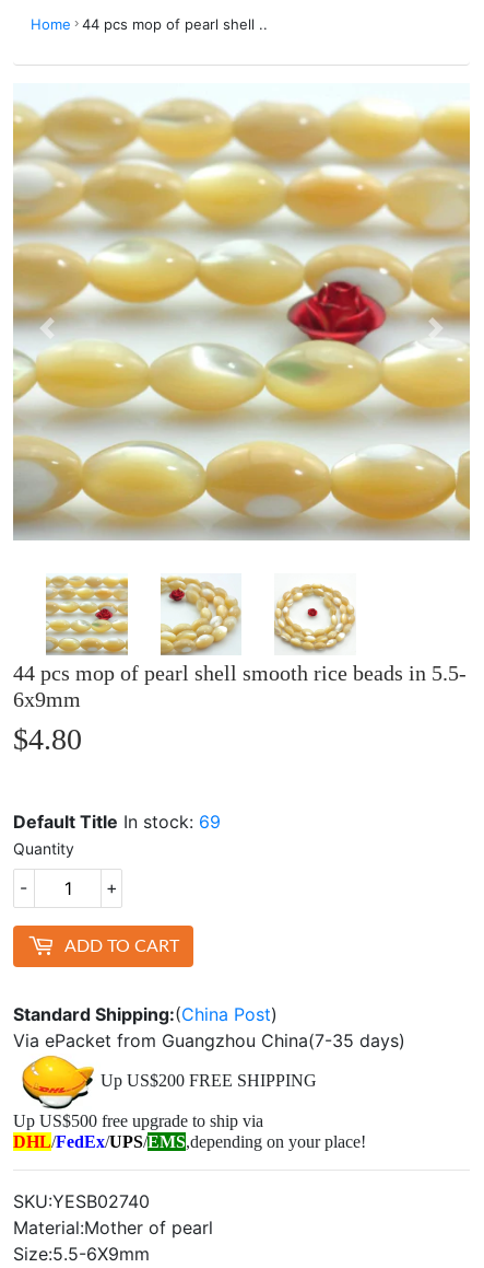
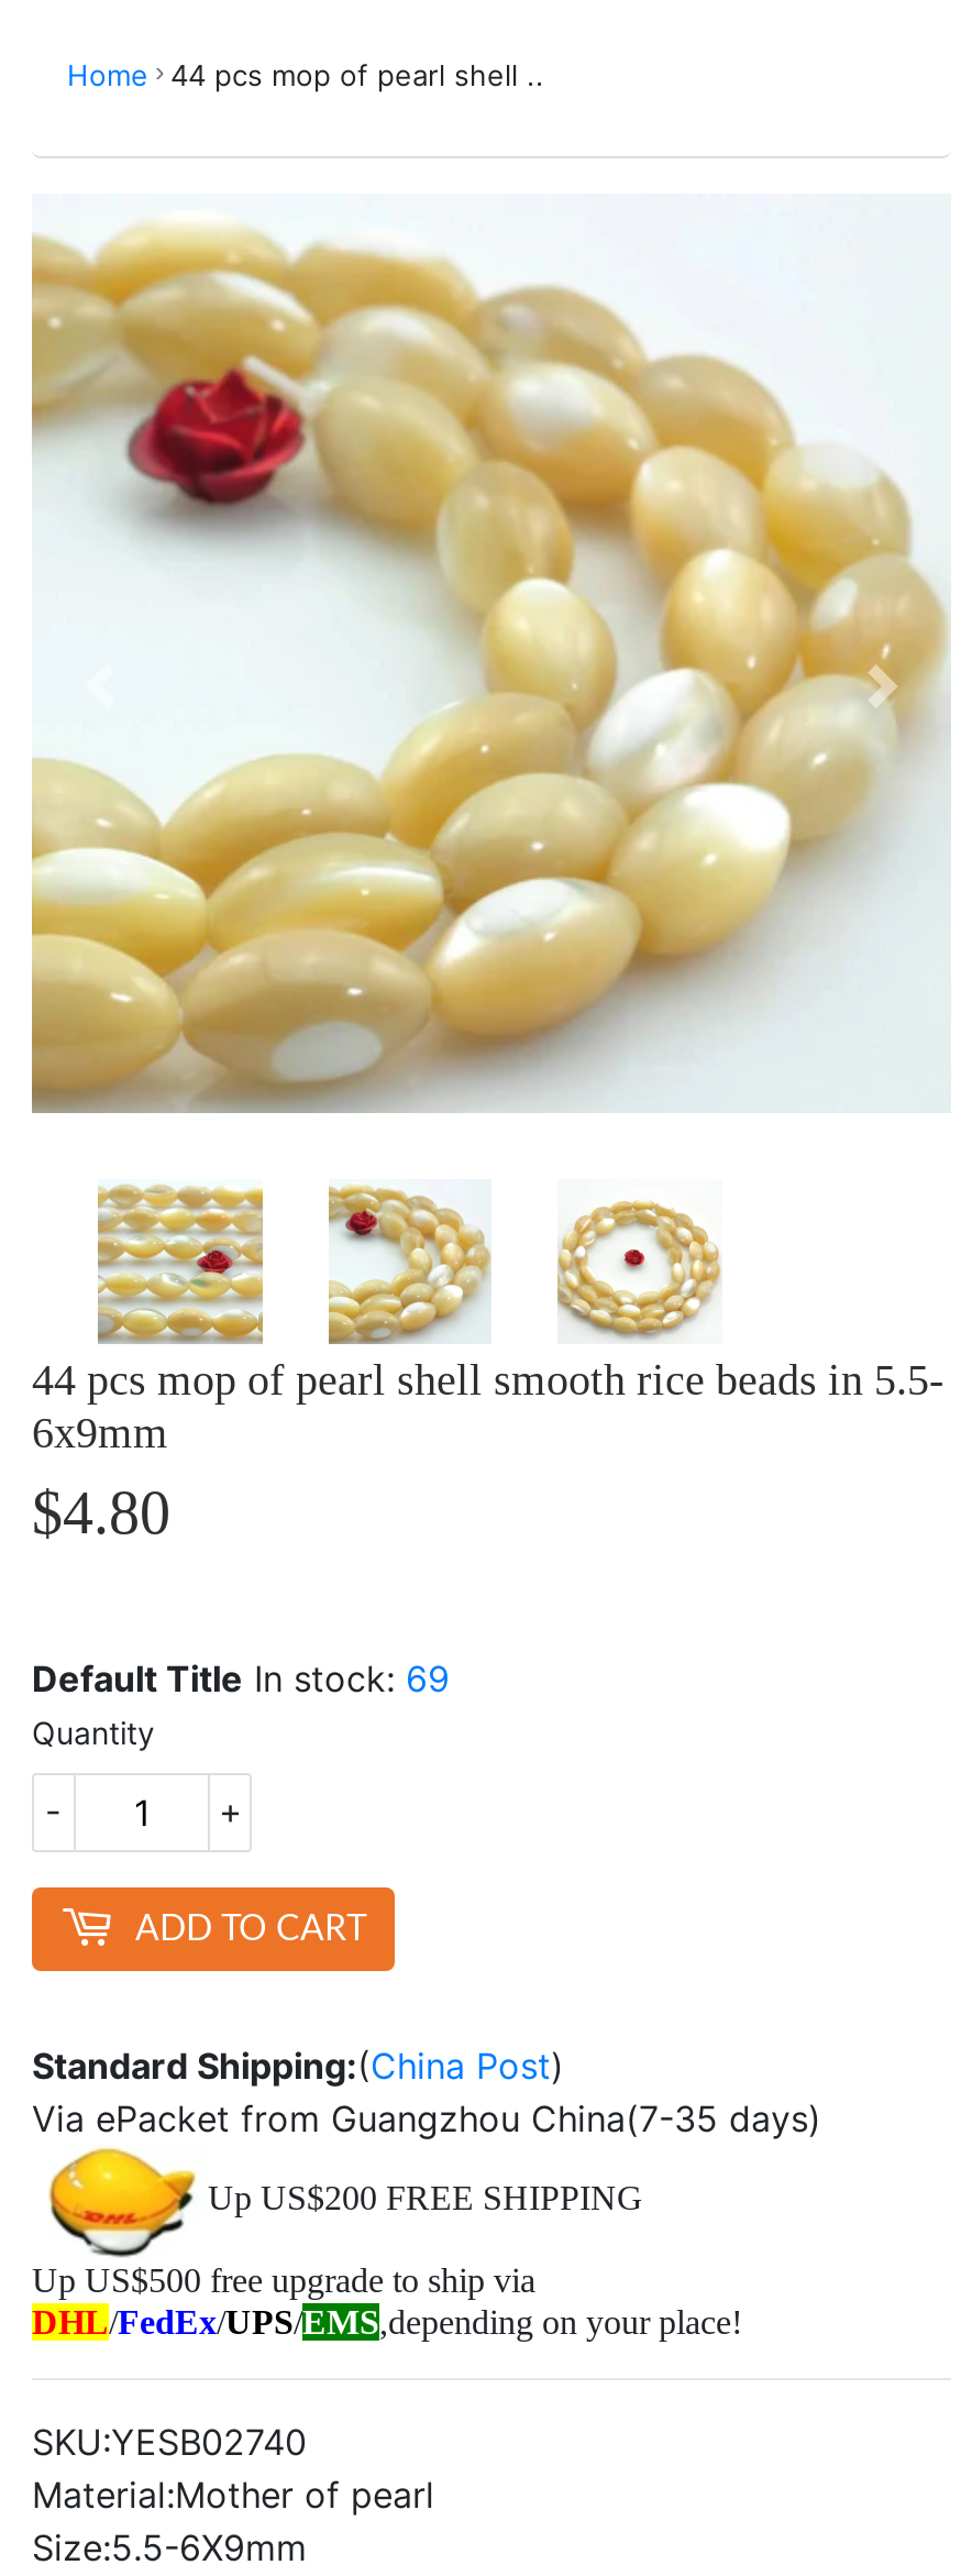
[12,97,471,540] [image] -> [30,224,951,1111] [image]

